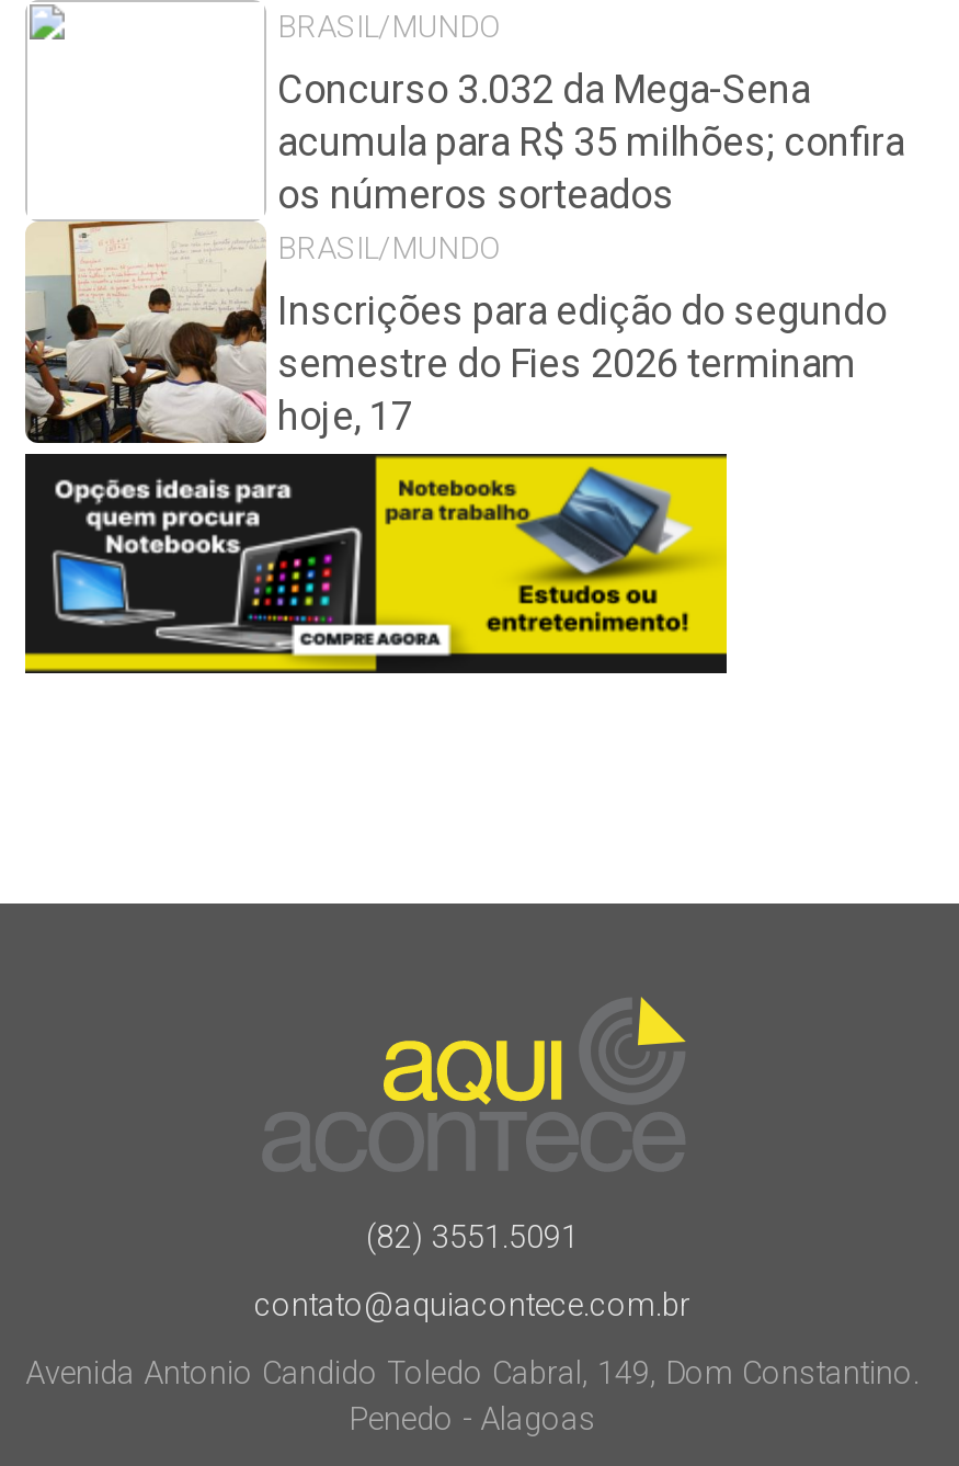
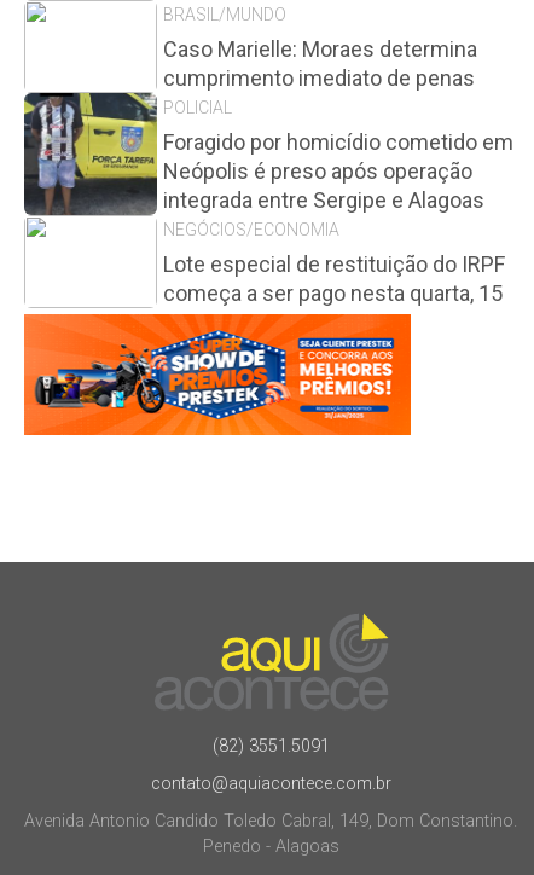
[23,66,904,675] [image] | Concurso 3.032 da Mega-Sena | acumula para R$ 35 milhões; confira | os números sorteados | BRASIL/MUNDO | Inscrições para edição do segundo | semestre do Fies 2026 terminam | hoje, 17 -> [23,36,513,436] [image] | Caso Marielle: Moraes determina | cumprimento imediato de penas | POLICIAL | Foragido por homicídio cometido em | Neópolis é preso após operação | integrada entre Sergipe e Alagoas | NEGÓCIOS/ECONOMIA | Lote especial de restituição do IRPF | começa a ser pago nesta quarta, 15

